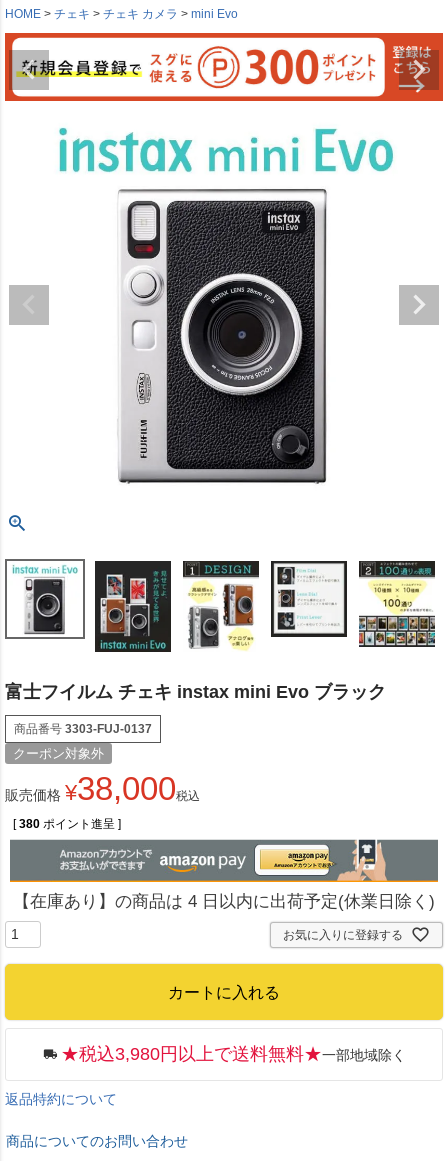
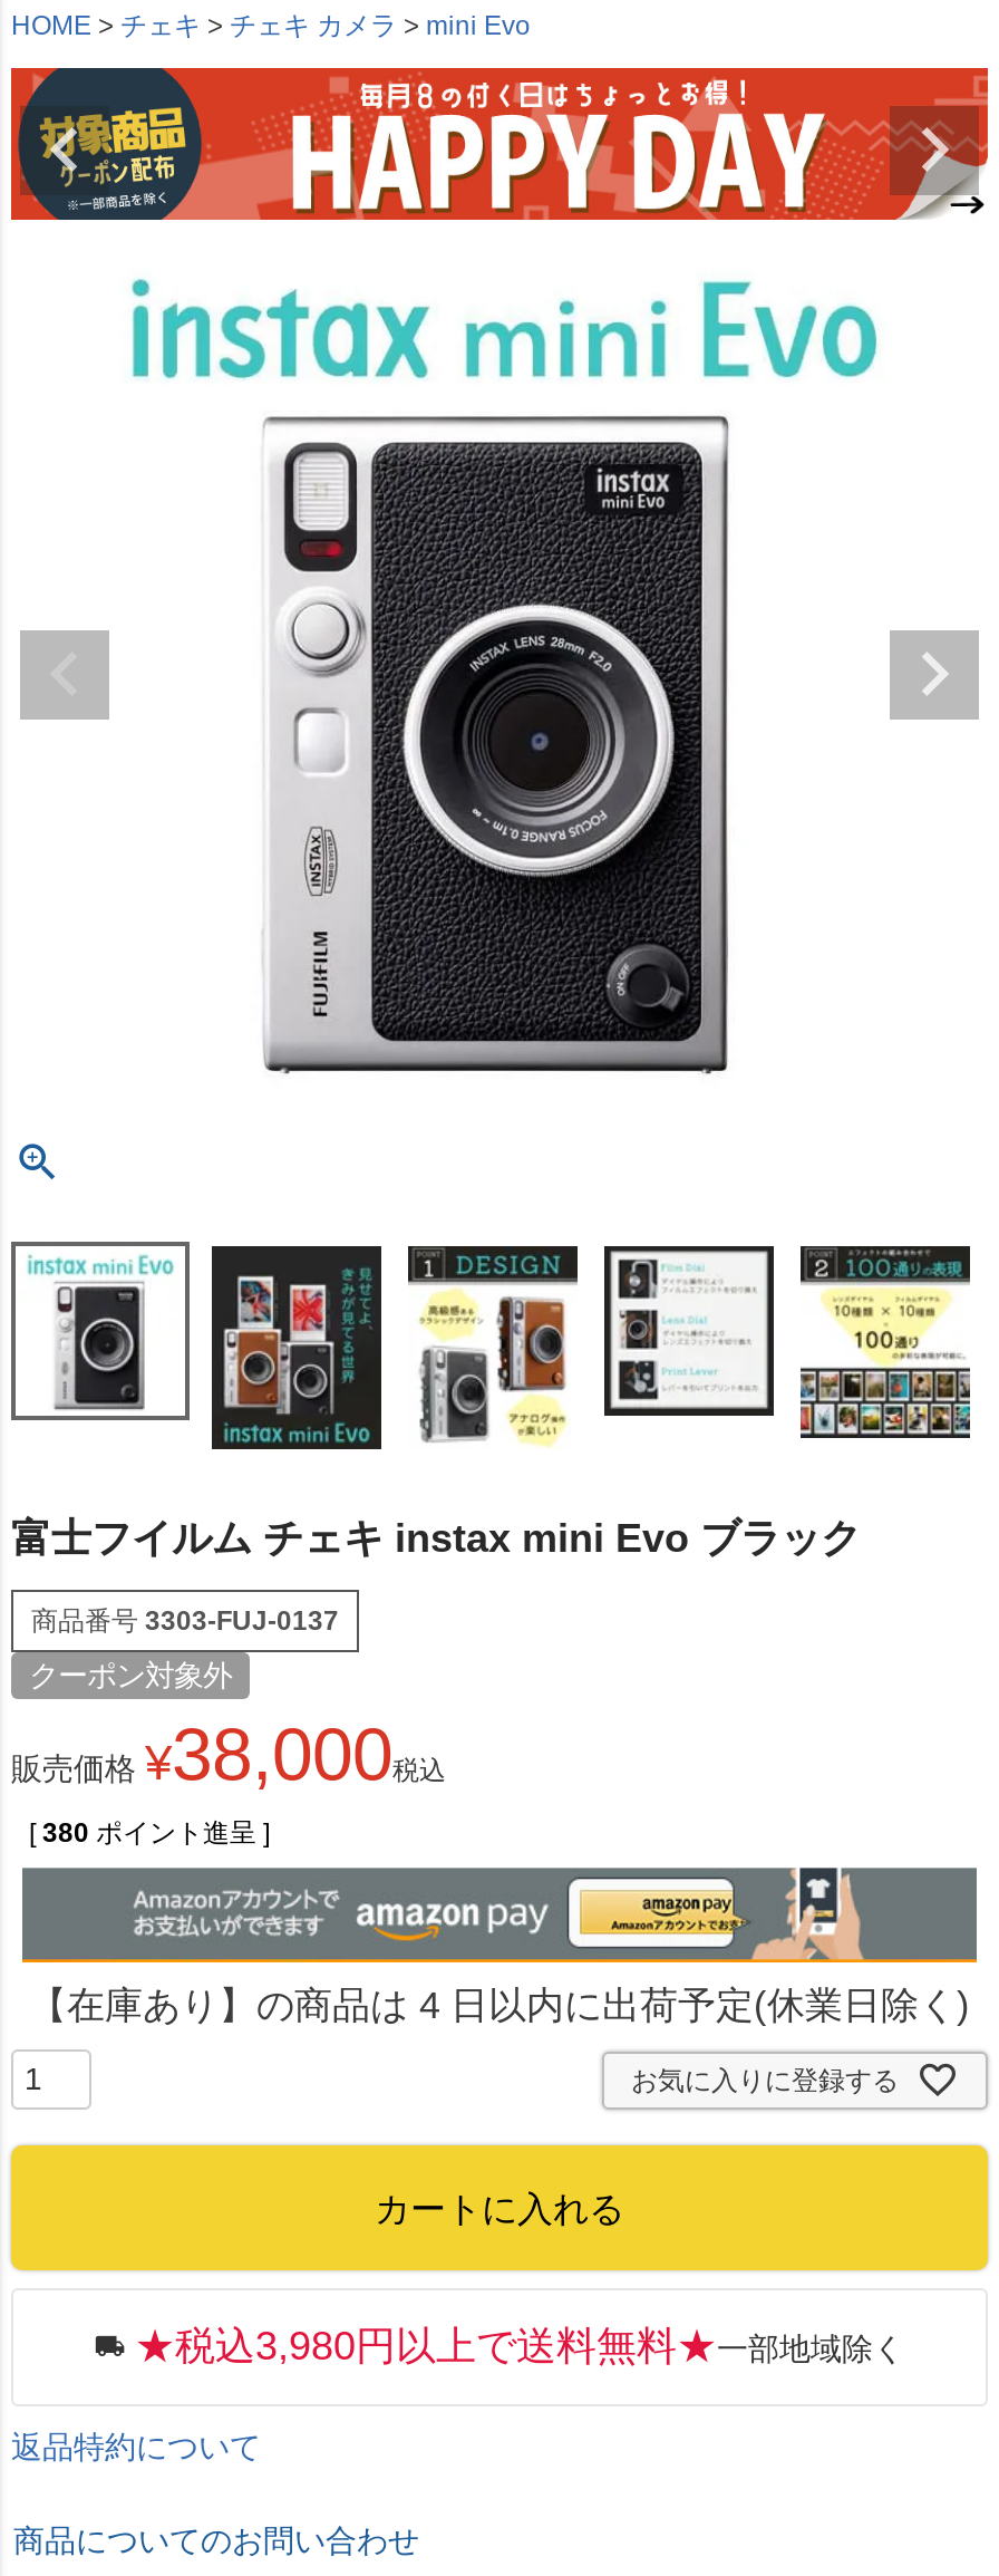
[9,32,444,102] [image] -> [18,66,988,222] [image]

